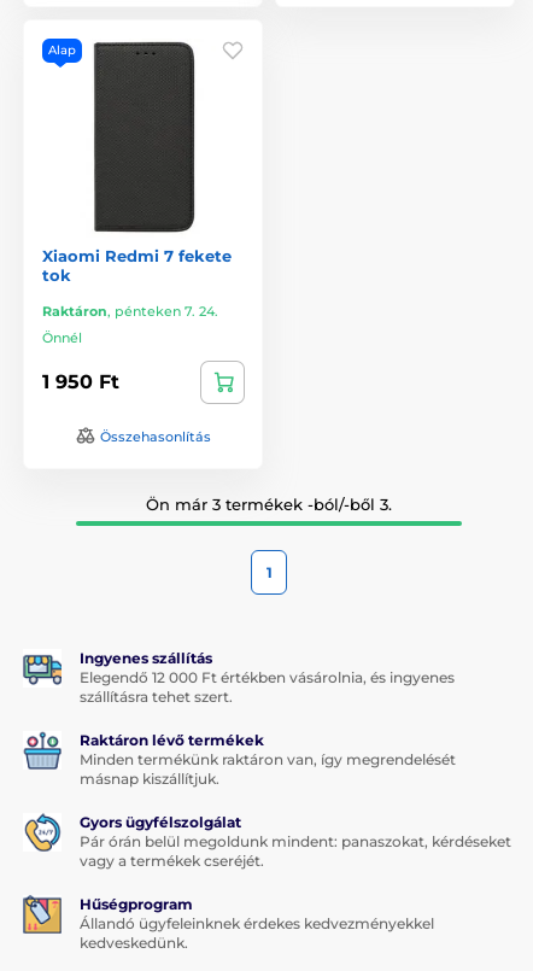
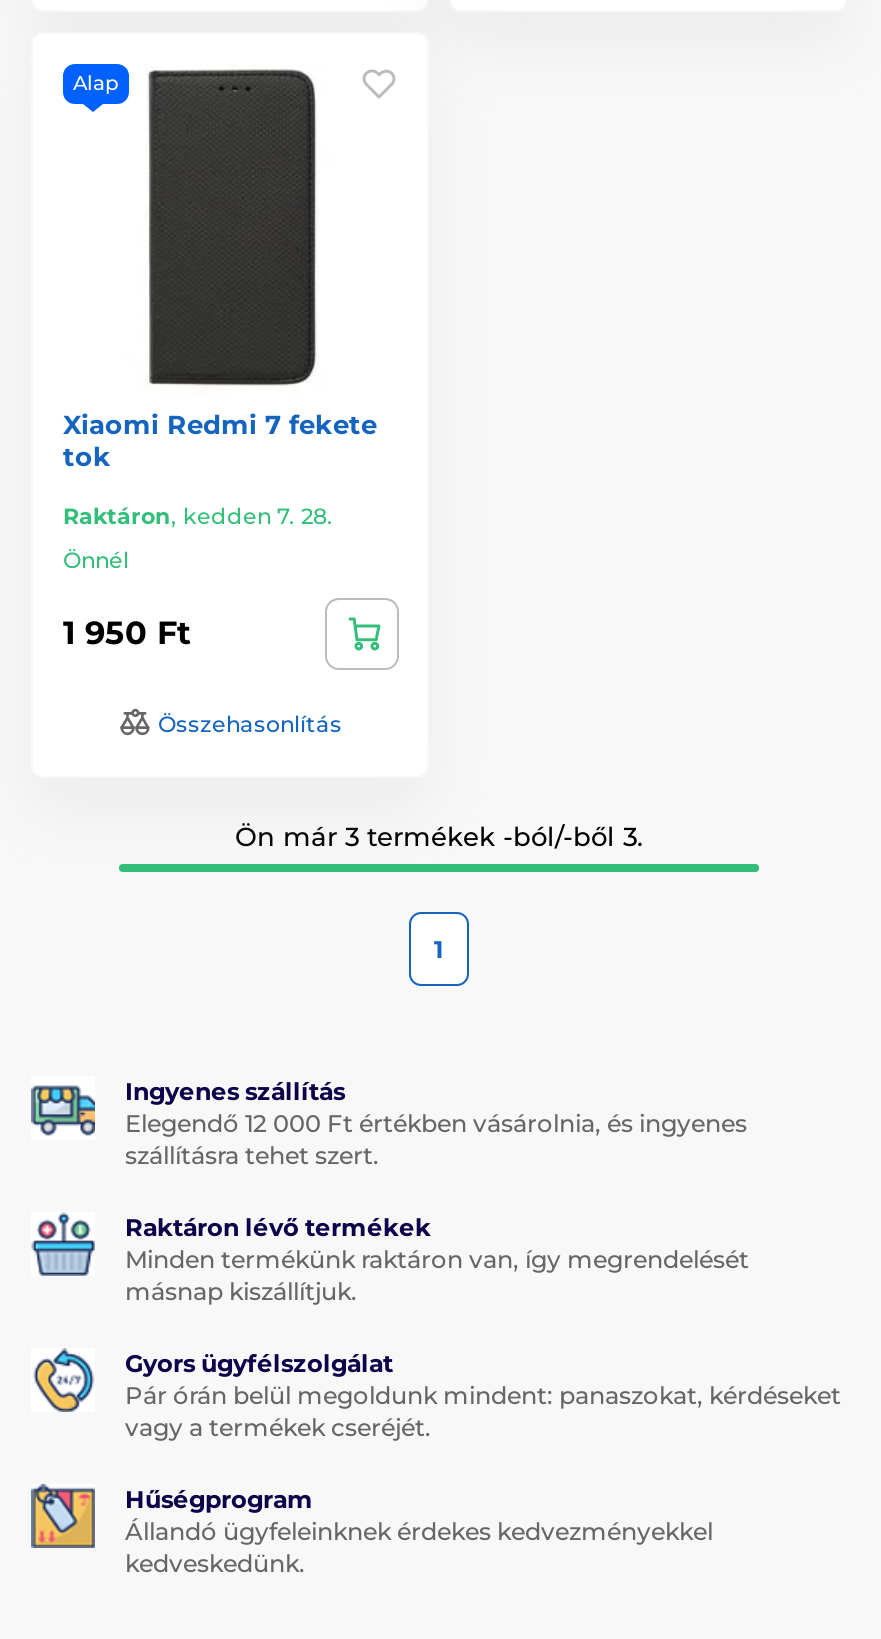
[42,302,218,319] Raktáron, pénteken 7. 24. -> [63,501,333,529] Raktáron, kedden 7. 28.

